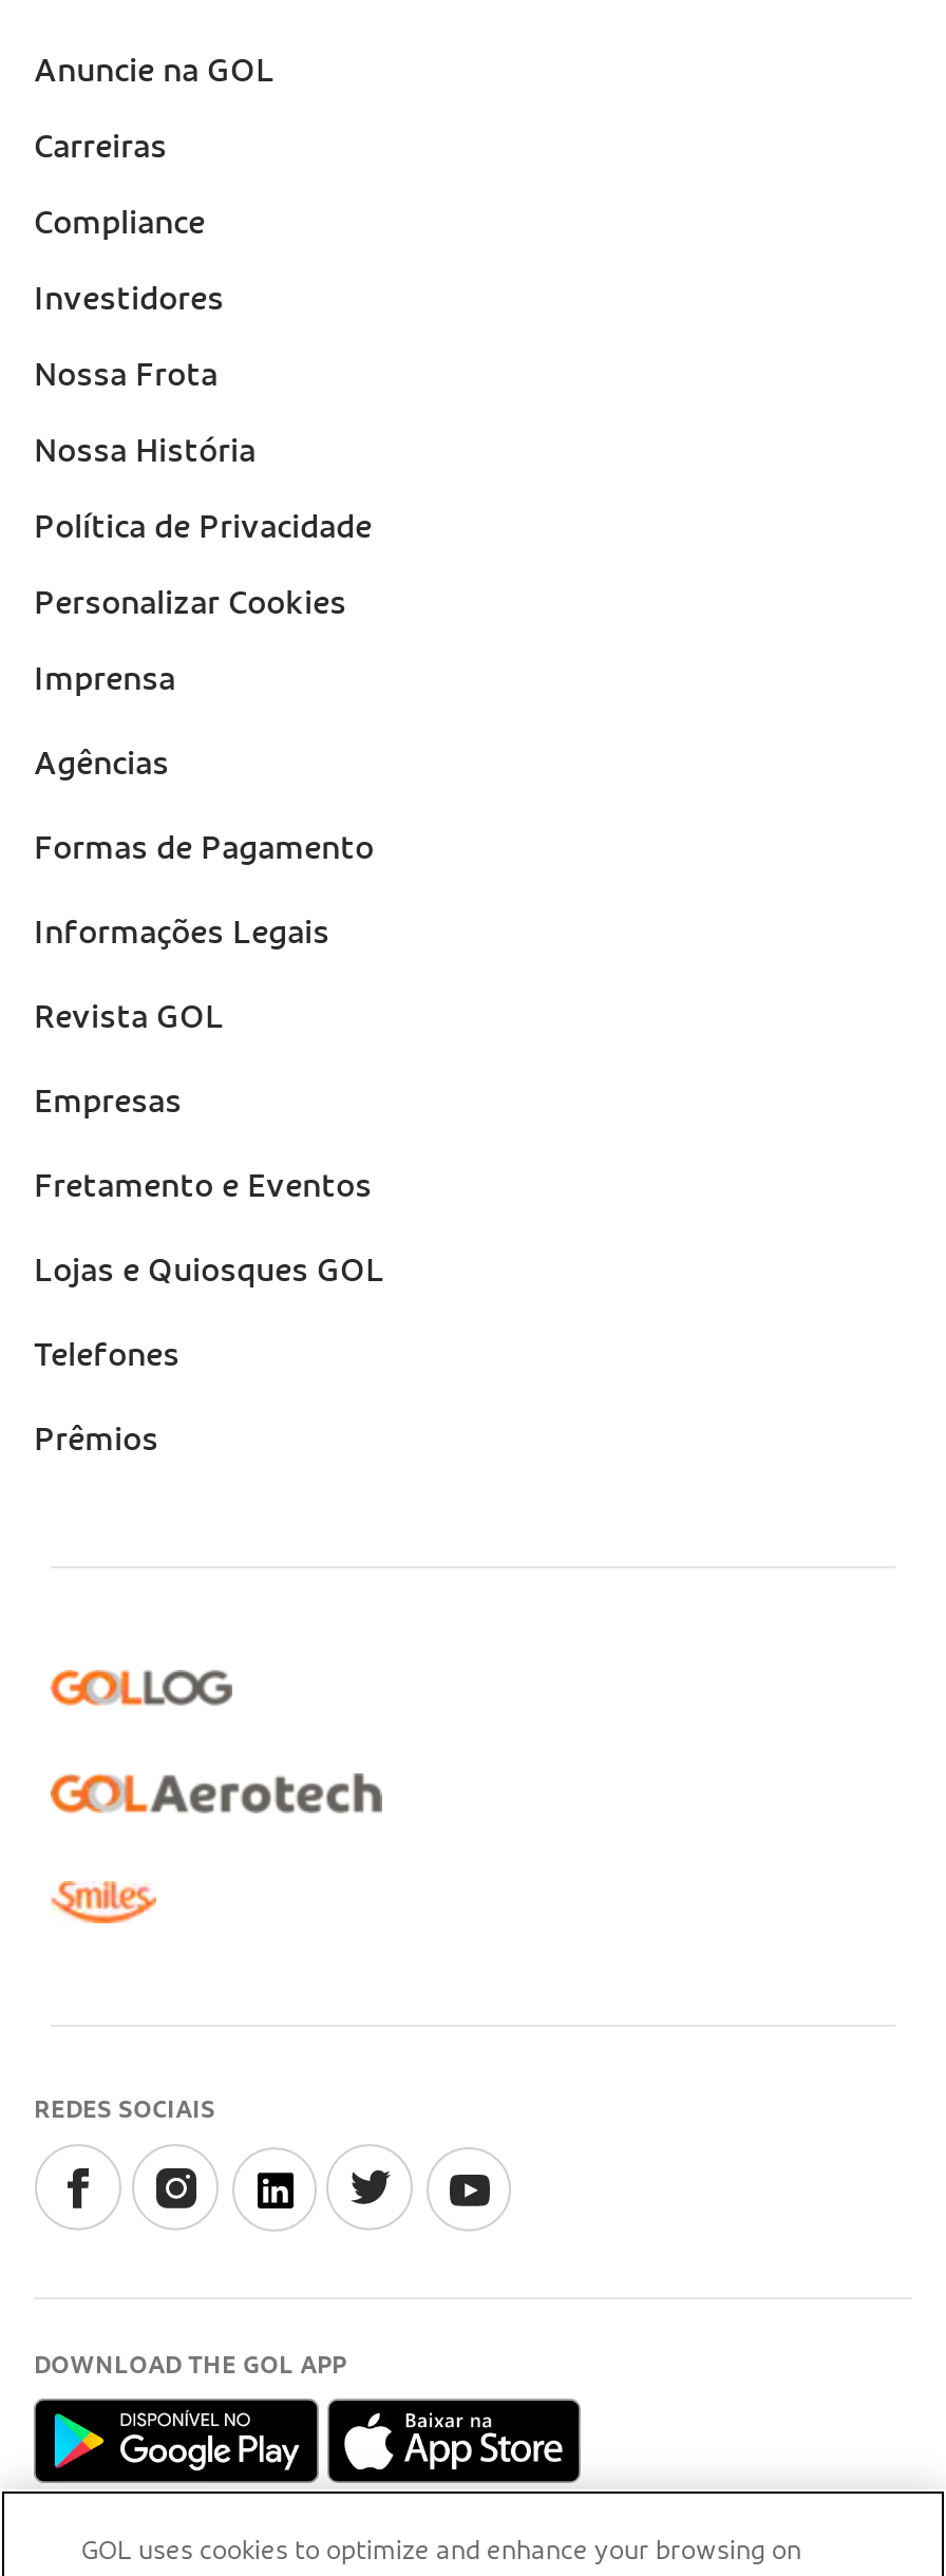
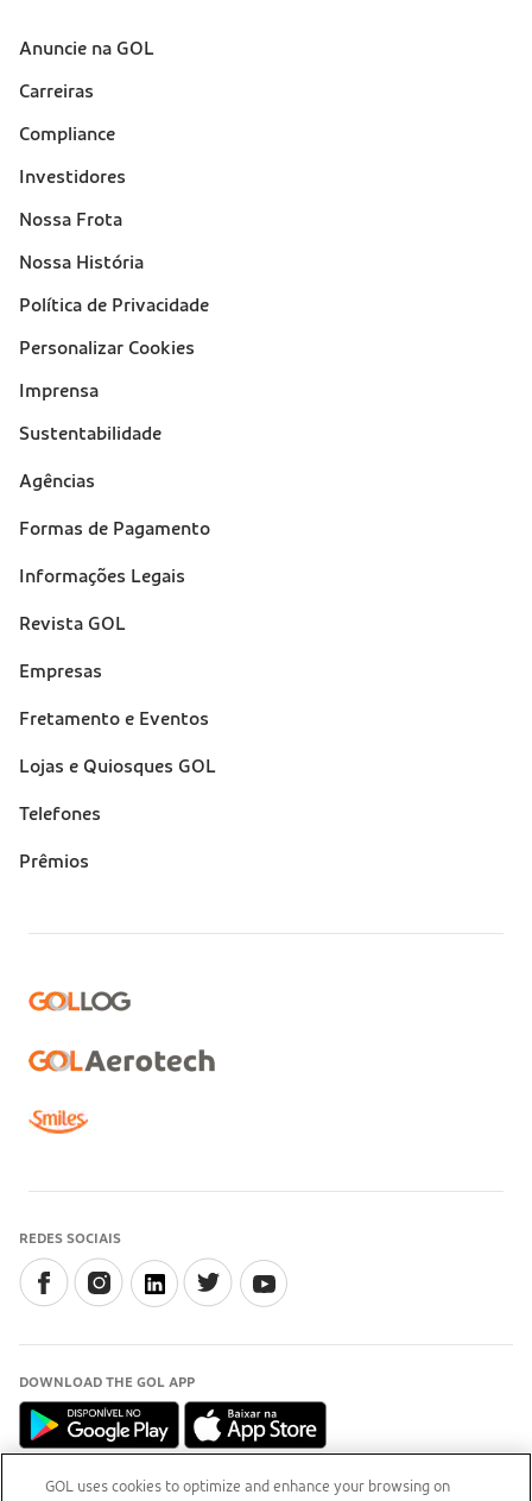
none -> [19,425,161,444] Sustentabilidade

